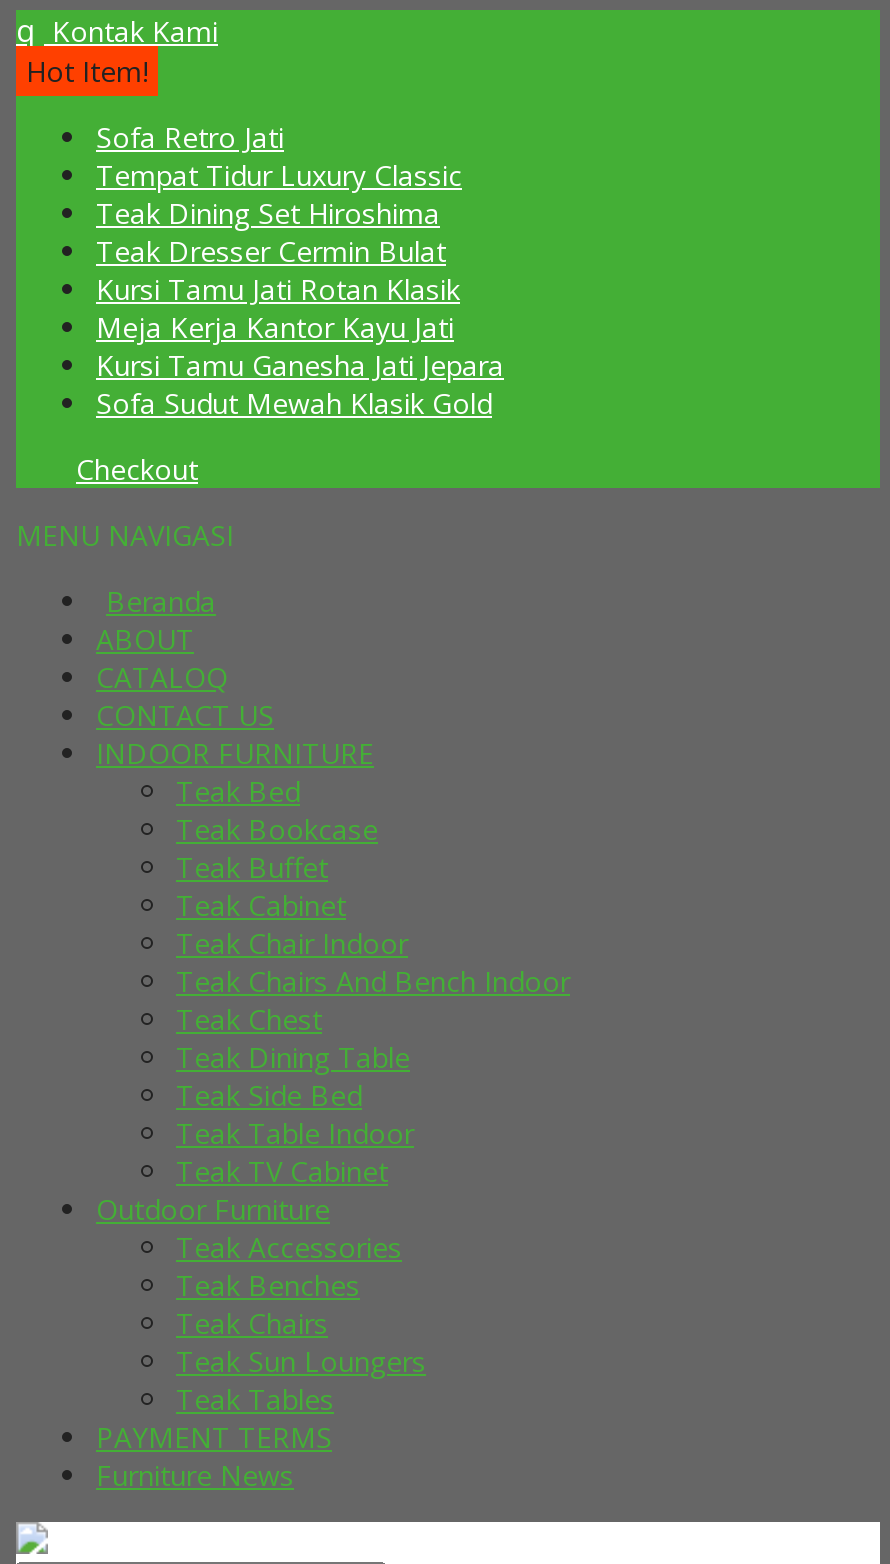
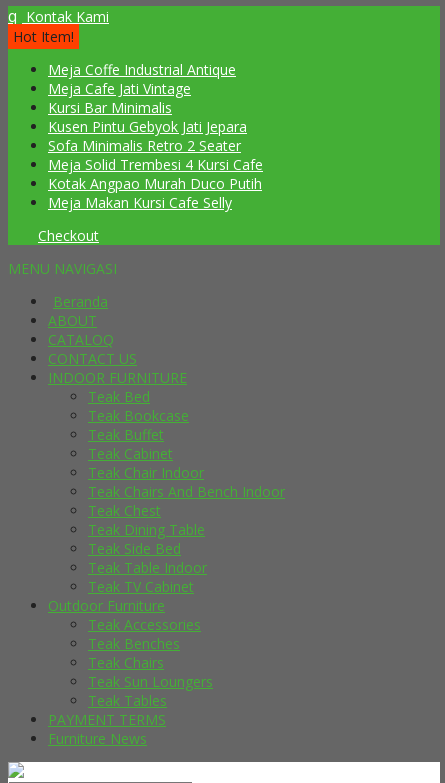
[96,118,504,422] Sofa Retro Jati | Tempat Tidur Luxury Classic | Teak Dining Set Hiroshima | Teak Dresser Cermin Bulat | Kursi Tamu Jati Rotan Klasik | Meja Kerja Kantor Kayu Jati | Kursi Tamu Ganesha Jati Jepara | Sofa Sudut Mewah Klasik Gold -> [48,60,263,212] Meja Coffe Industrial Antique | Meja Cafe Jati Vintage | Kursi Bar Minimalis | Kusen Pintu Gebyok Jati Jepara | Sofa Minimalis Retro 2 Seater | Meja Solid Trembesi 4 Kursi Cafe | Kotak Angpao Murah Duco Putih | Meja Makan Kursi Cafe Selly

